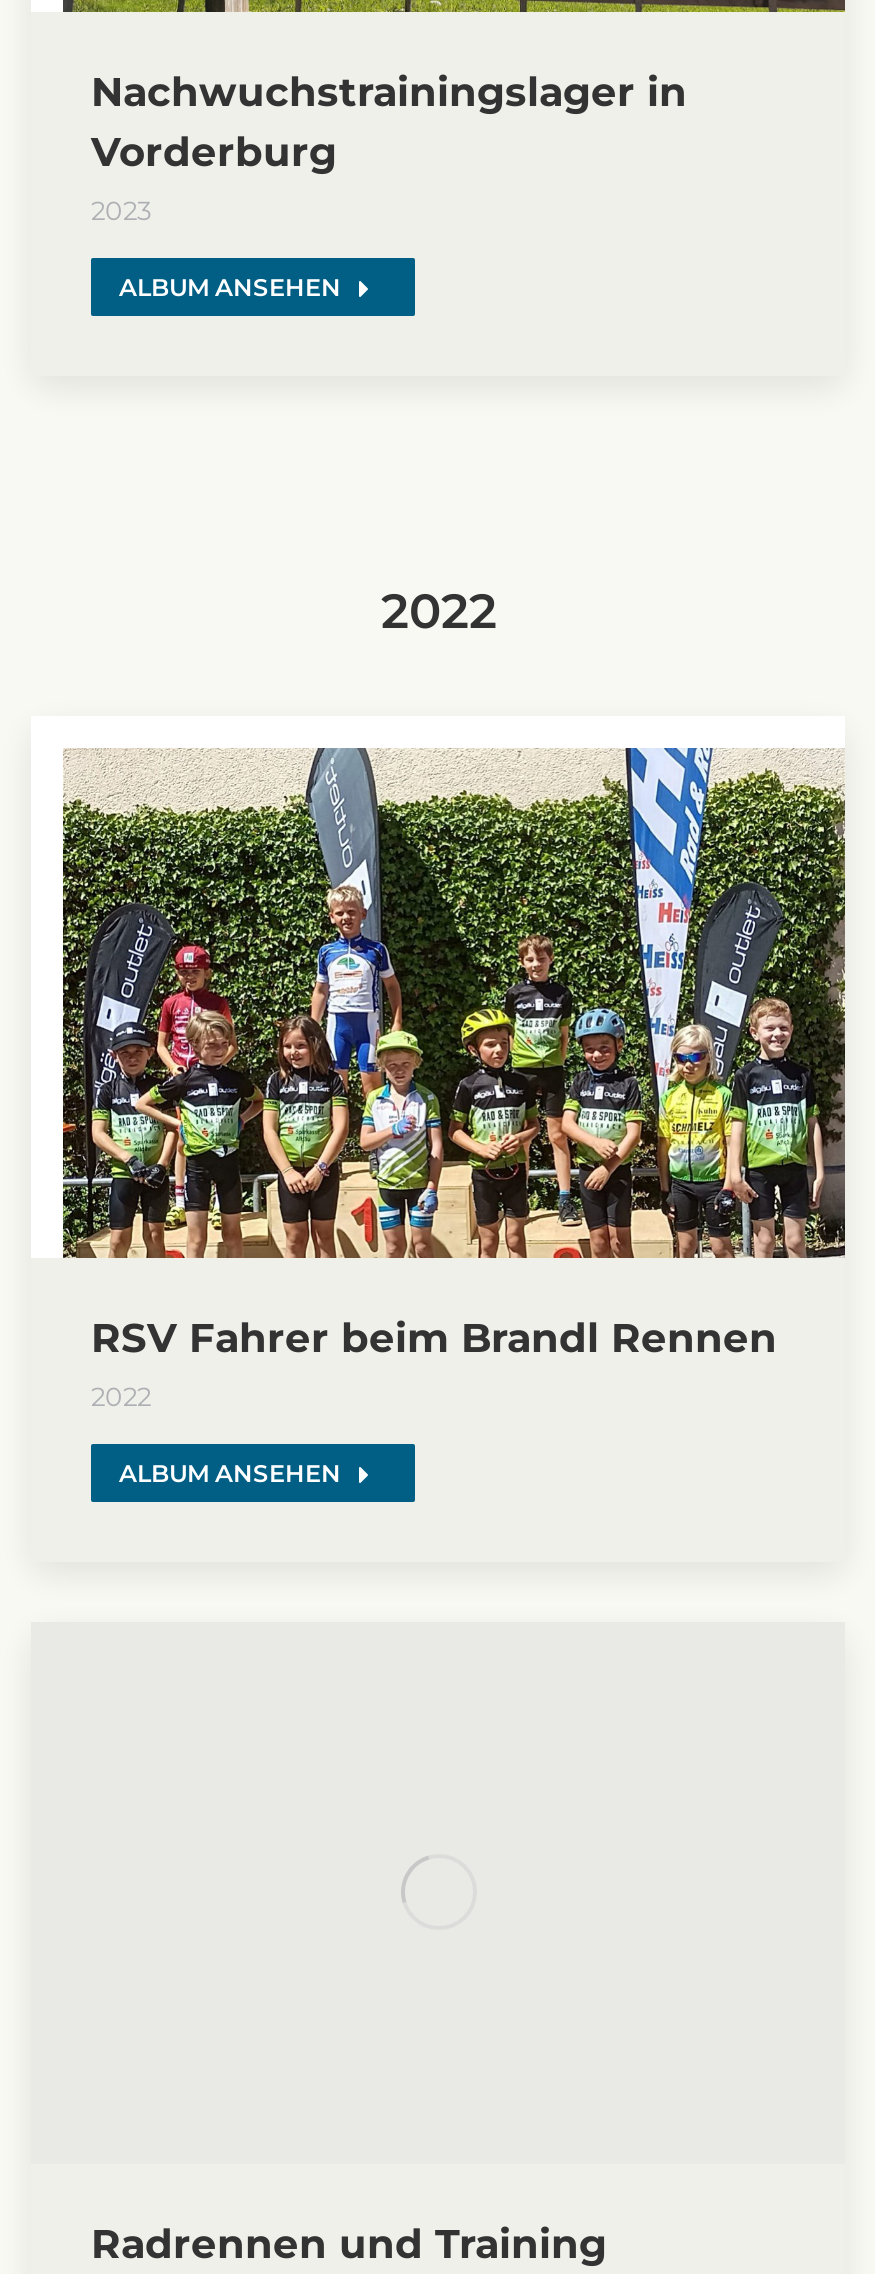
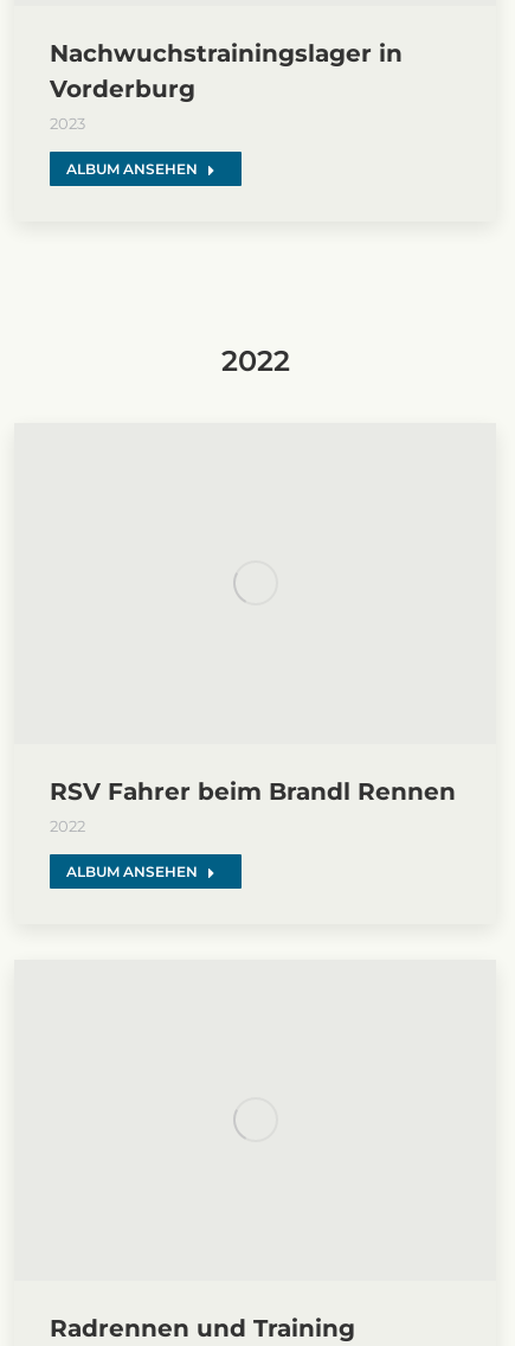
[61,746,847,1260] [image] -> none

